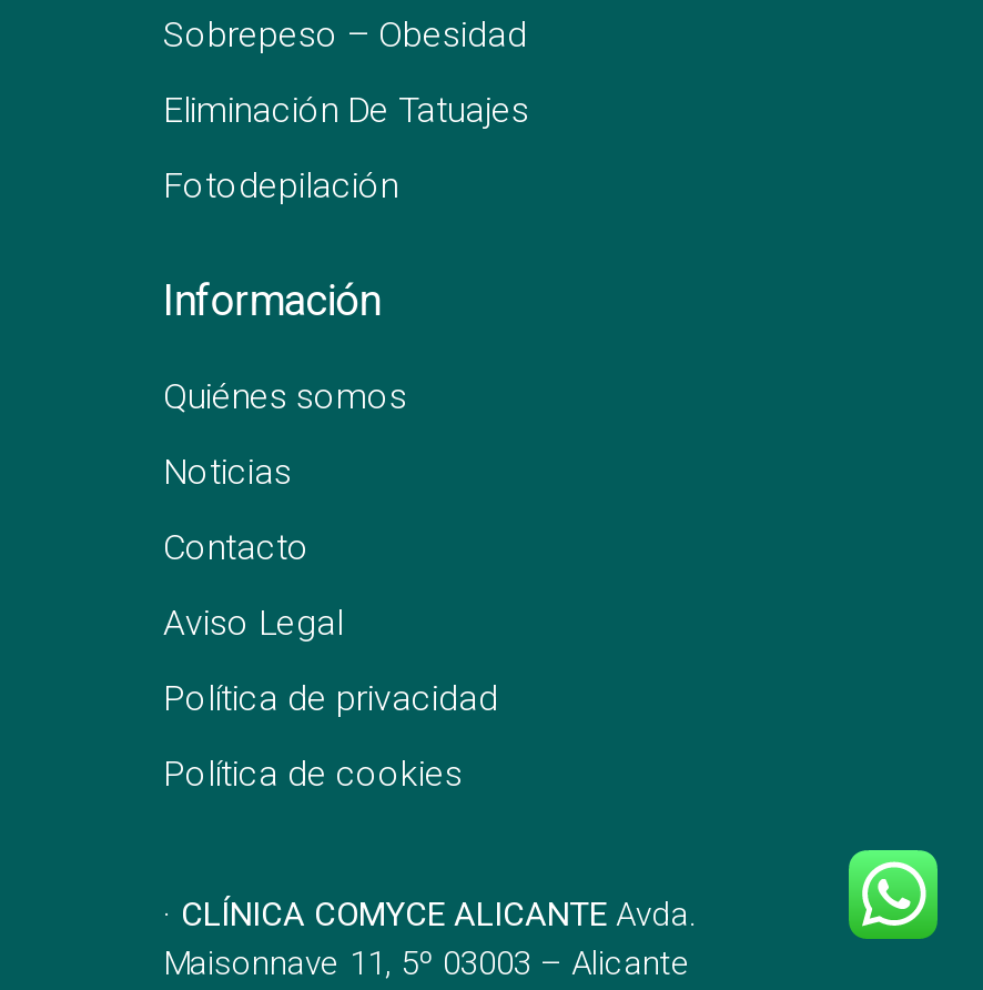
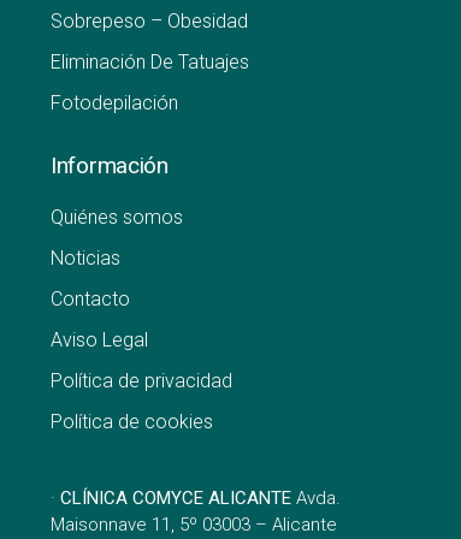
[847,848,940,941] [image] -> none

